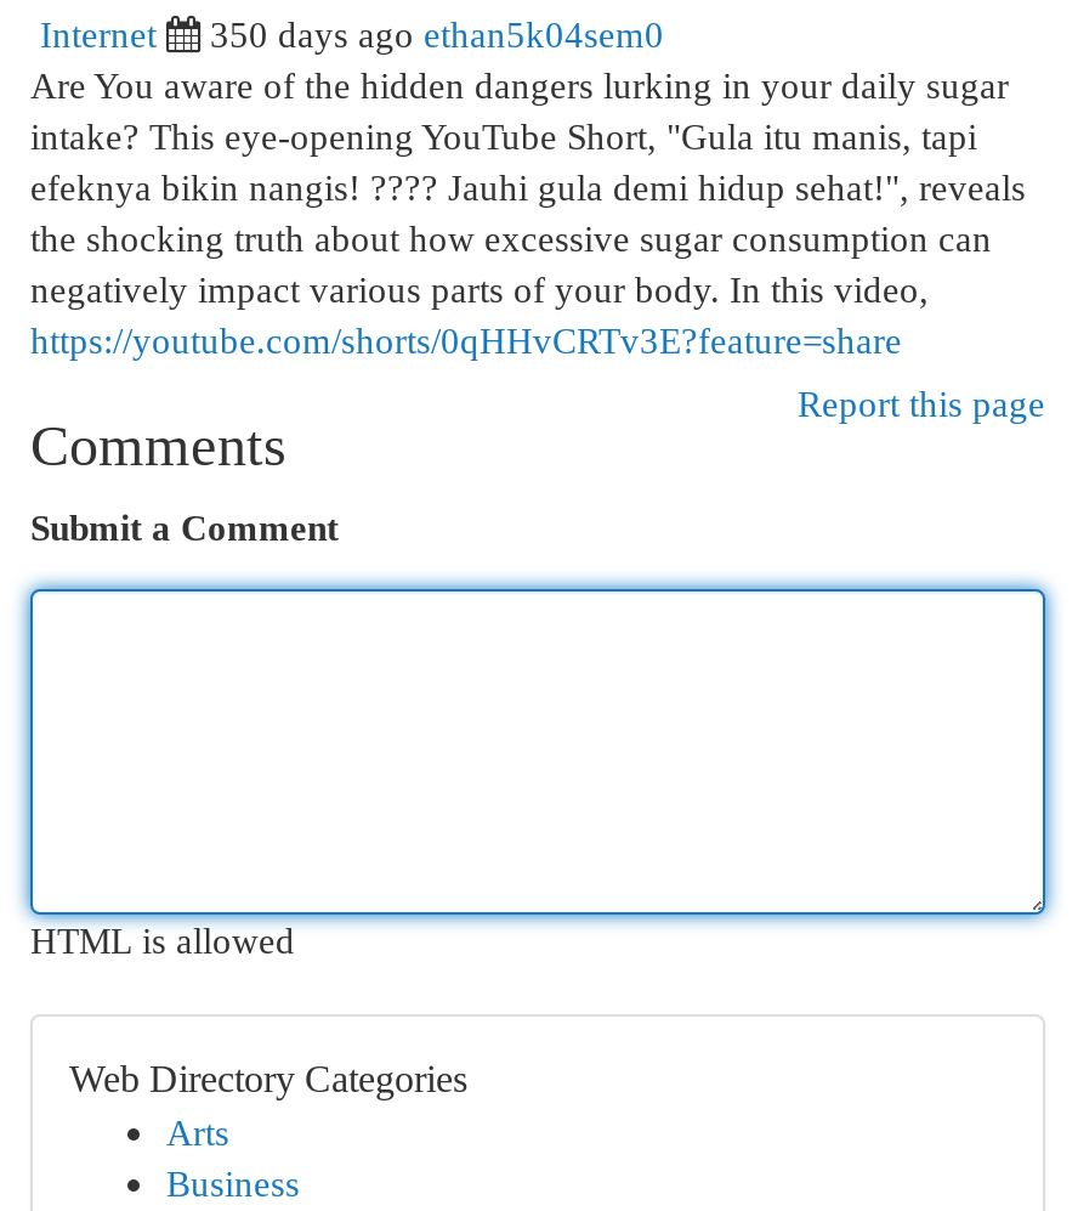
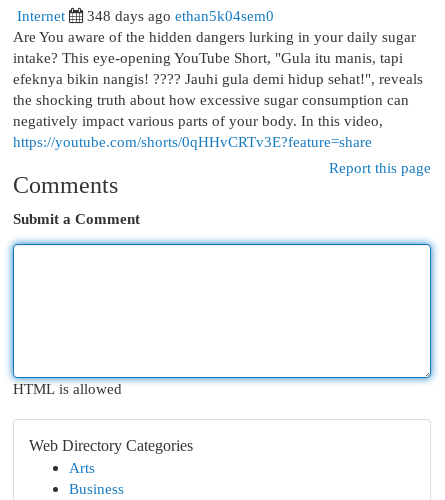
[210,13,664,55] 350 days ago ethan5k04sem0 -> [87,7,274,24] 348 days ago ethan5k04sem0

